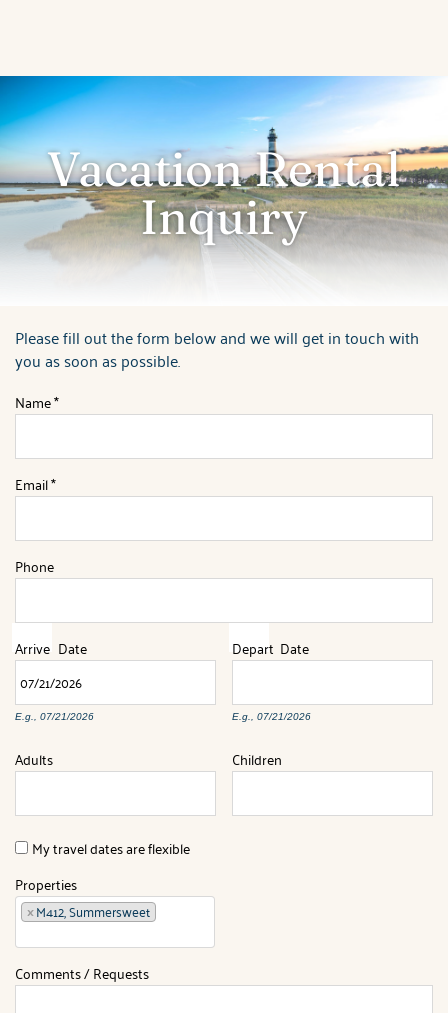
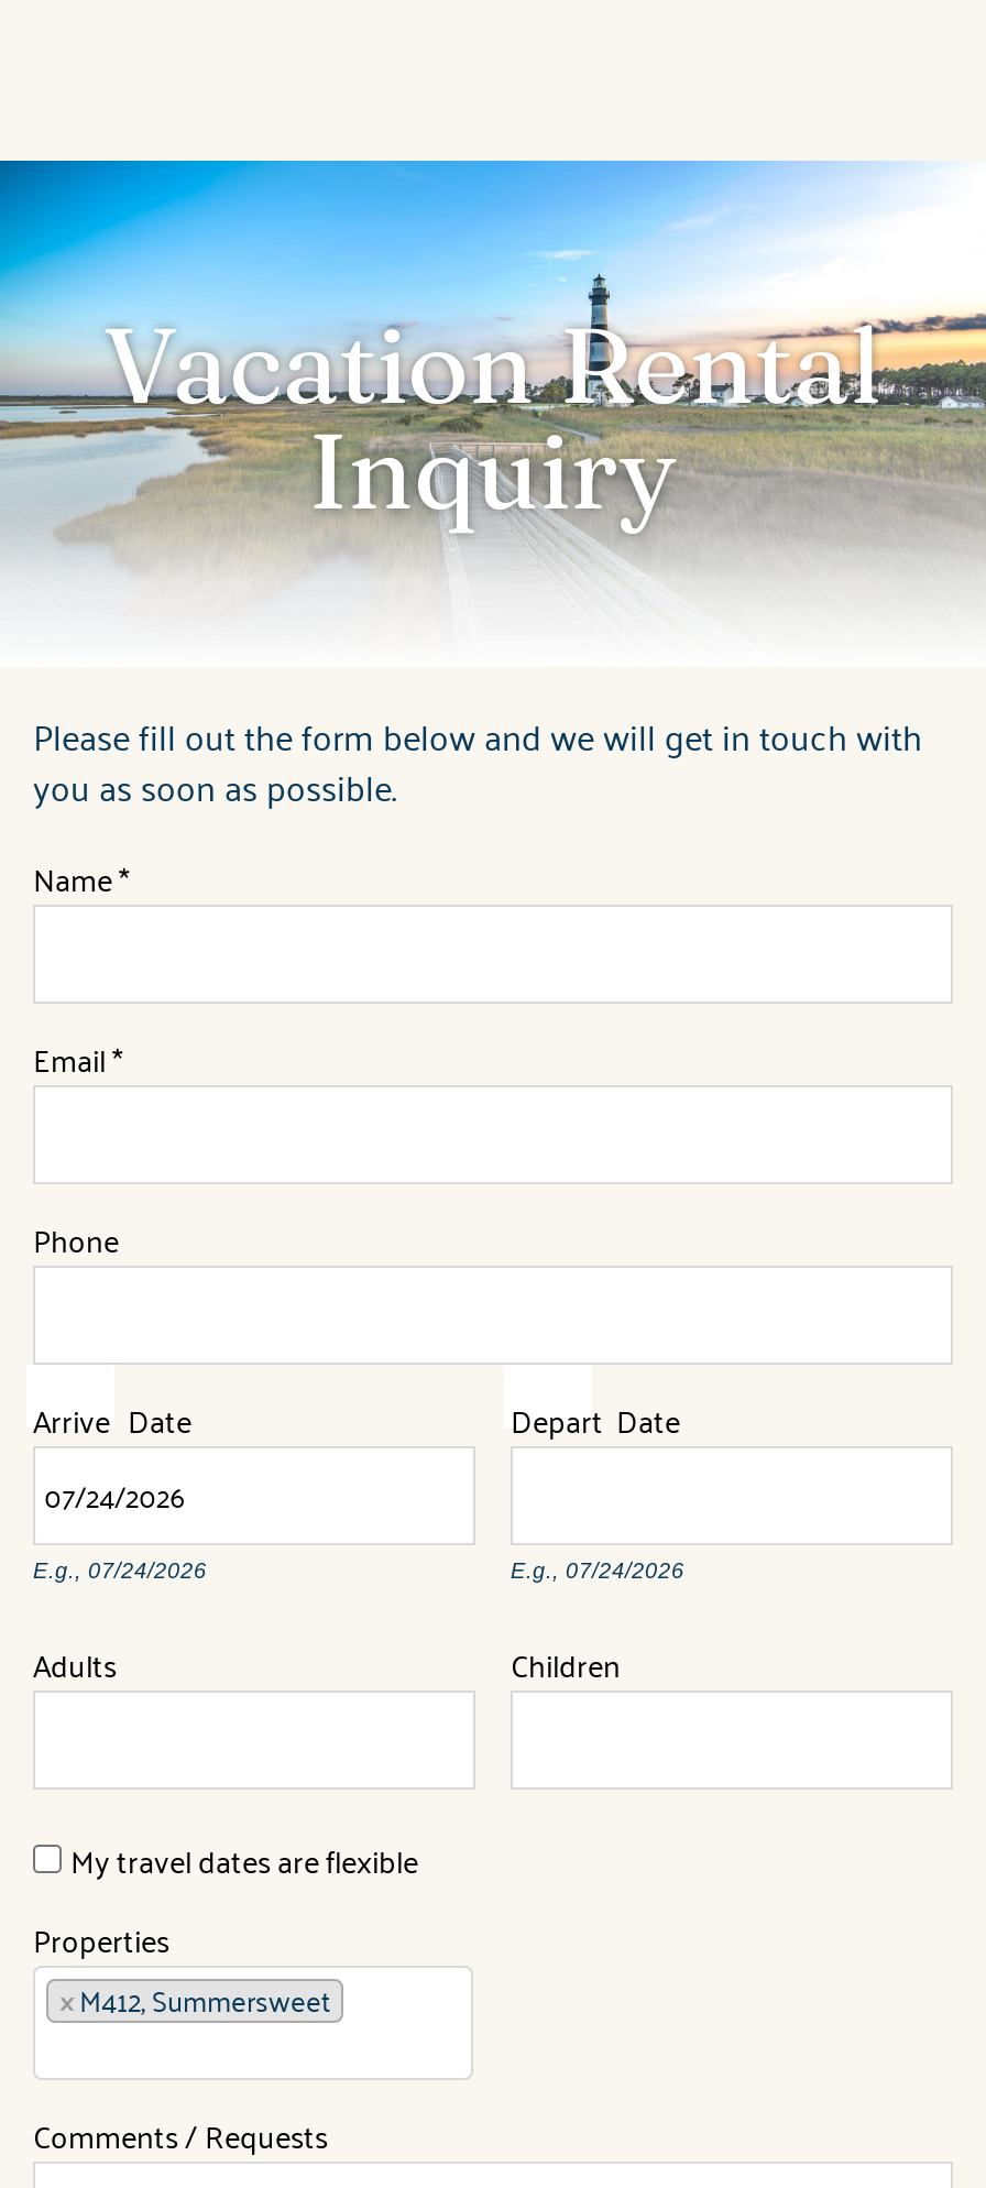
[15,711,94,722] E.g., 07/21/2026 -> [33,1558,207,1583] E.g., 07/24/2026
[232,711,311,722] E.g., 07/21/2026 -> [511,1558,684,1583] E.g., 07/24/2026

